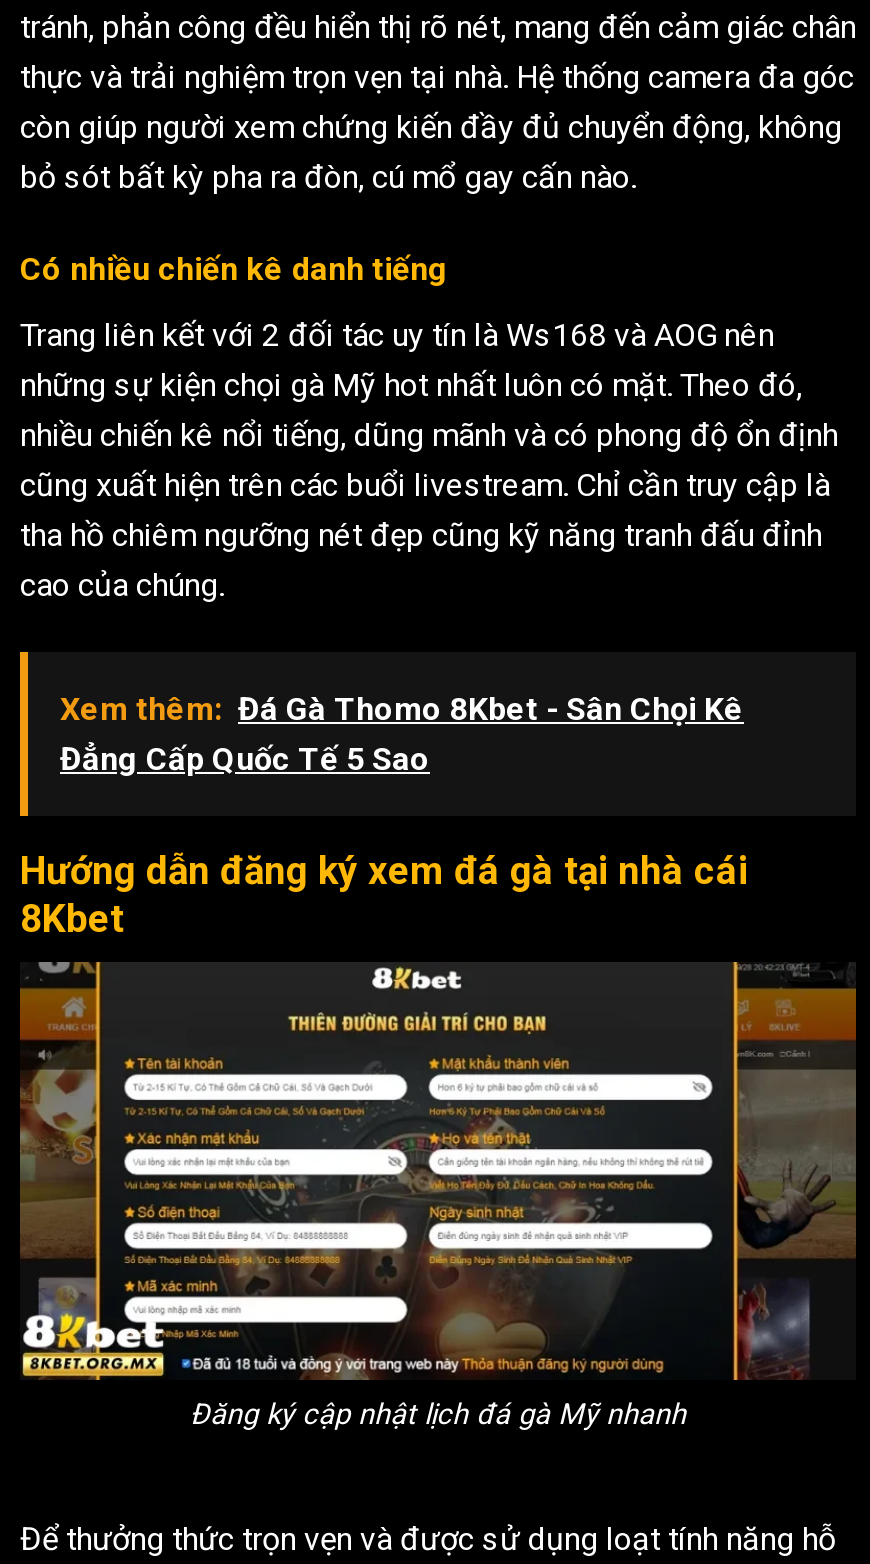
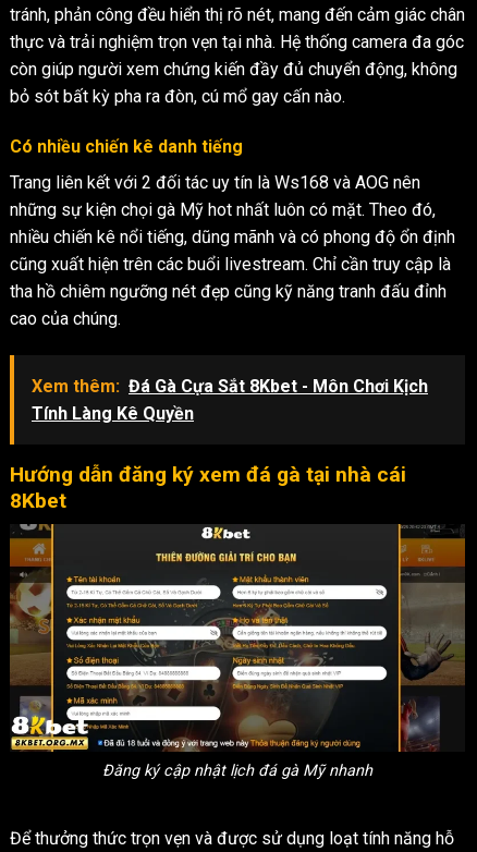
[60,689,744,777] Xem thêm: Đá Gà Thomo 8Kbet - Sân Chọi Kê | Đẳng Cấp Quốc Tế 5 Sao -> [32,375,428,423] Xem thêm: Đá Gà Cựa Sắt 8Kbet - Môn Chơi Kịch | Tính Làng Kê Quyền

